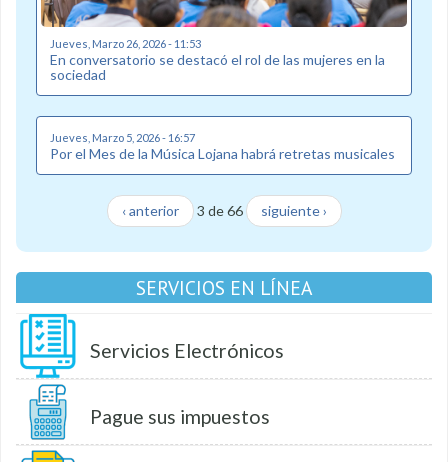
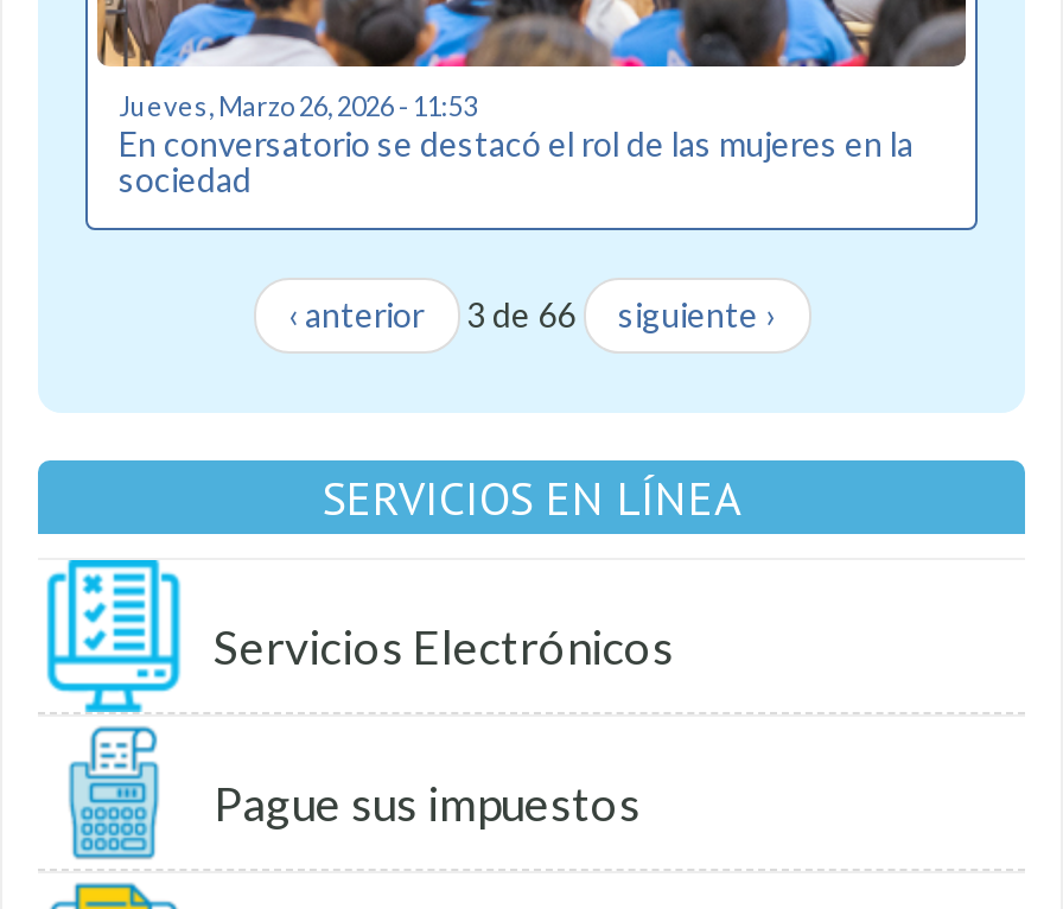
[50,131,395,162] Jueves, Marzo 5, 2026 - 16:57 | Por el Mes de la Música Lojana habrá retretas musicales -> none

